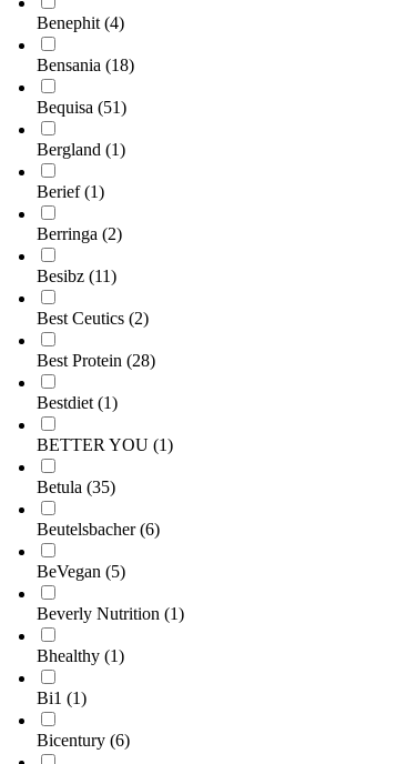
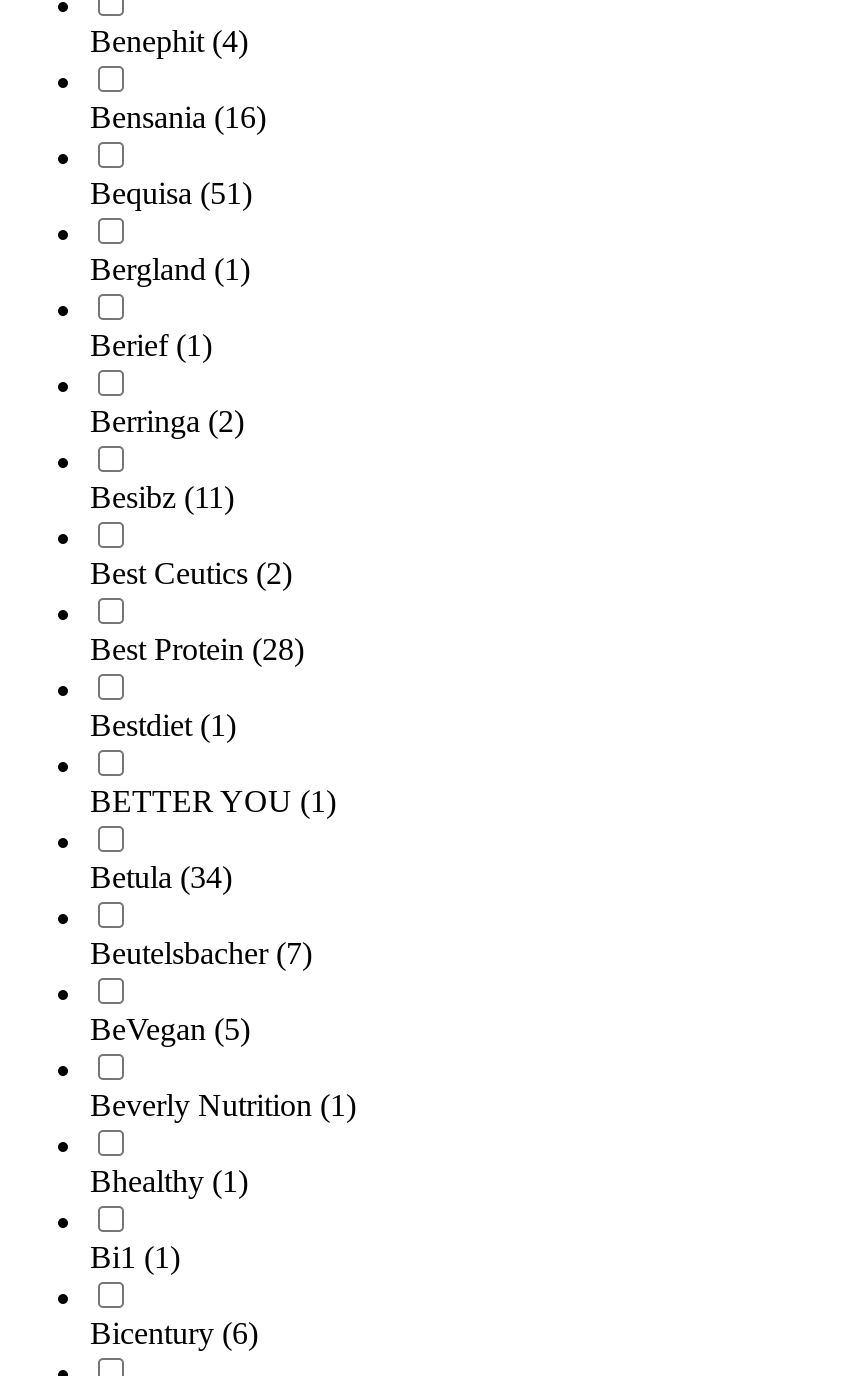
[37,55,134,74] Bensania (18) -> [90,100,266,134] Bensania (16)
[37,477,115,496] Betula (35) -> [90,860,232,894] Betula (34)
[37,520,160,538] Beutelsbacher (6) -> [90,936,312,970] Beutelsbacher (7)

